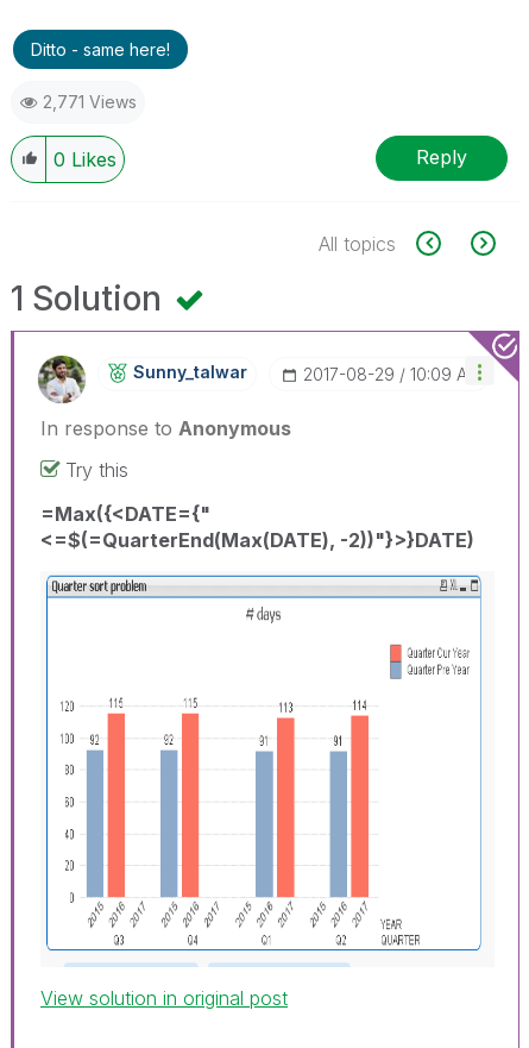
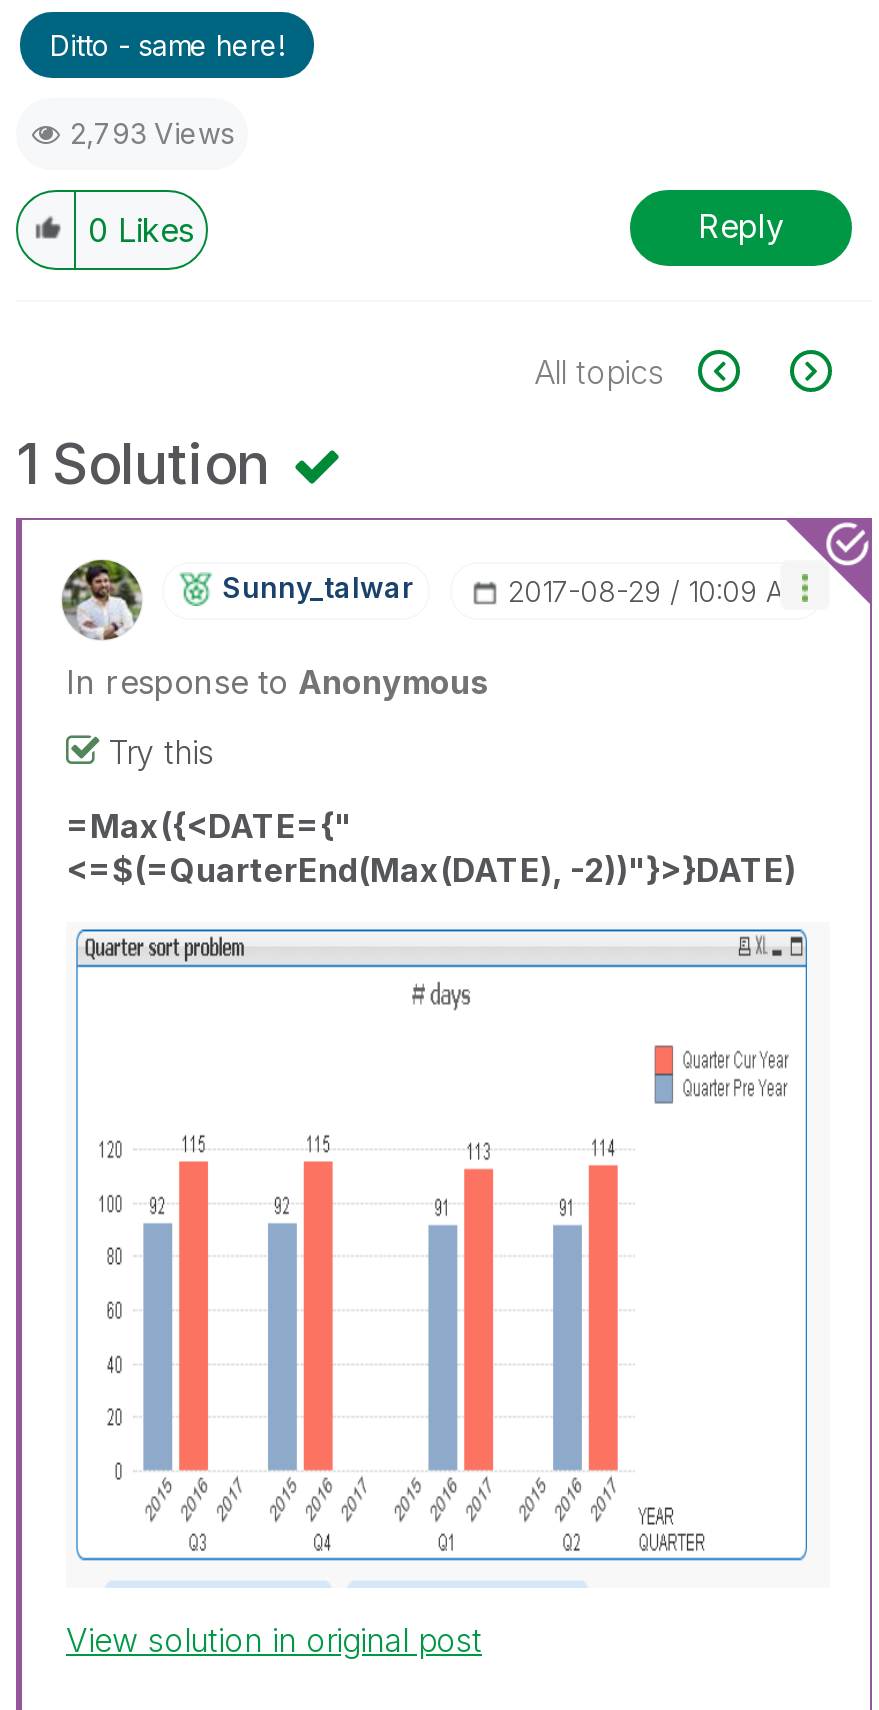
[43,91,137,111] 2,771 Views -> [70,115,234,149] 2,793 Views

